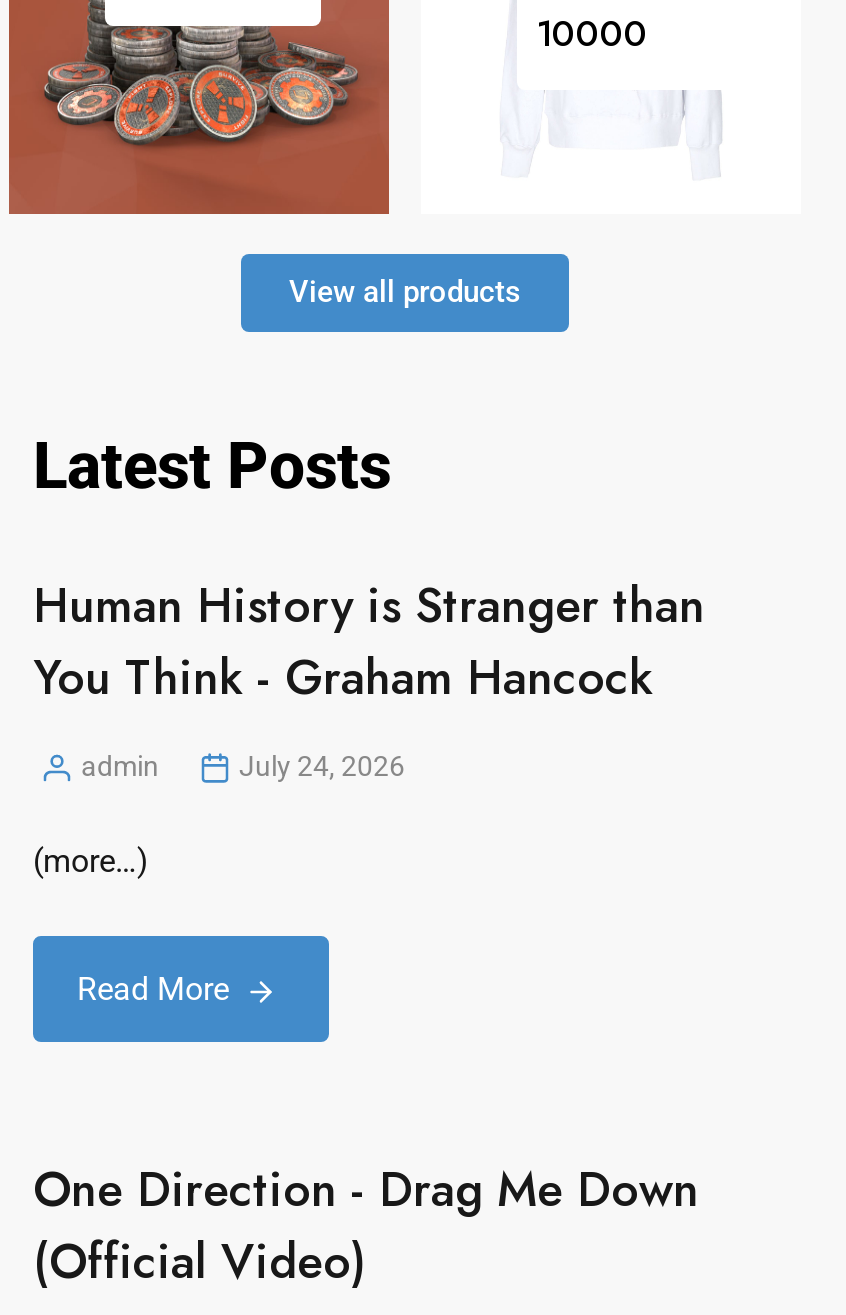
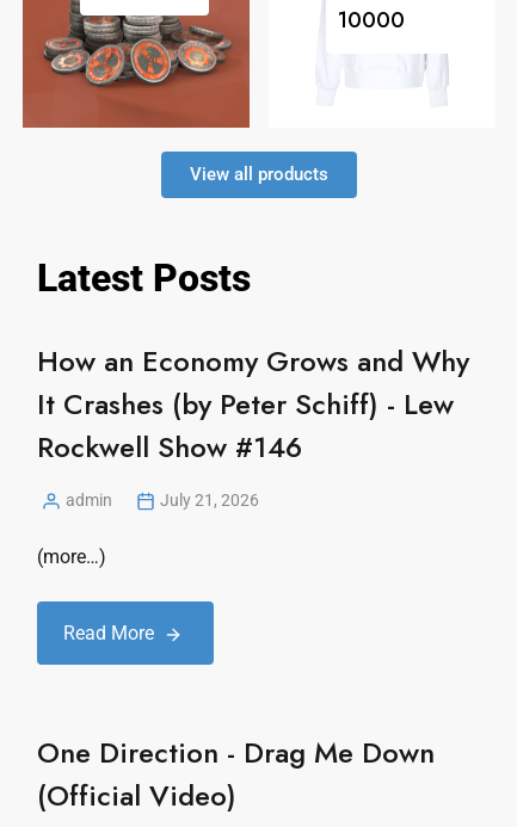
[33,570,705,712] Human History is Stranger than | You Think - Graham Hancock -> [37,340,469,468] How an Economy Grows and Why | It Crashes (by Peter Schiff) - Lew | Rockwell Show #146
[239,750,405,782] July 24, 2026 -> [160,490,259,510] July 21, 2026

